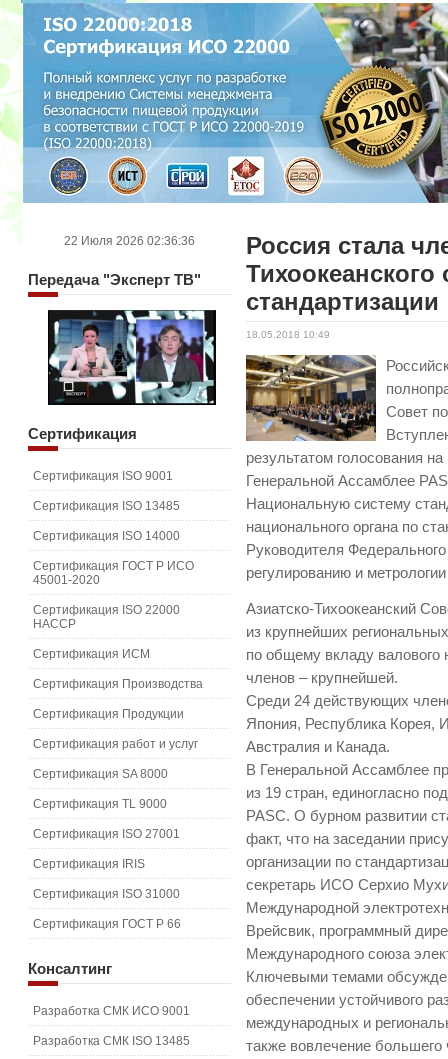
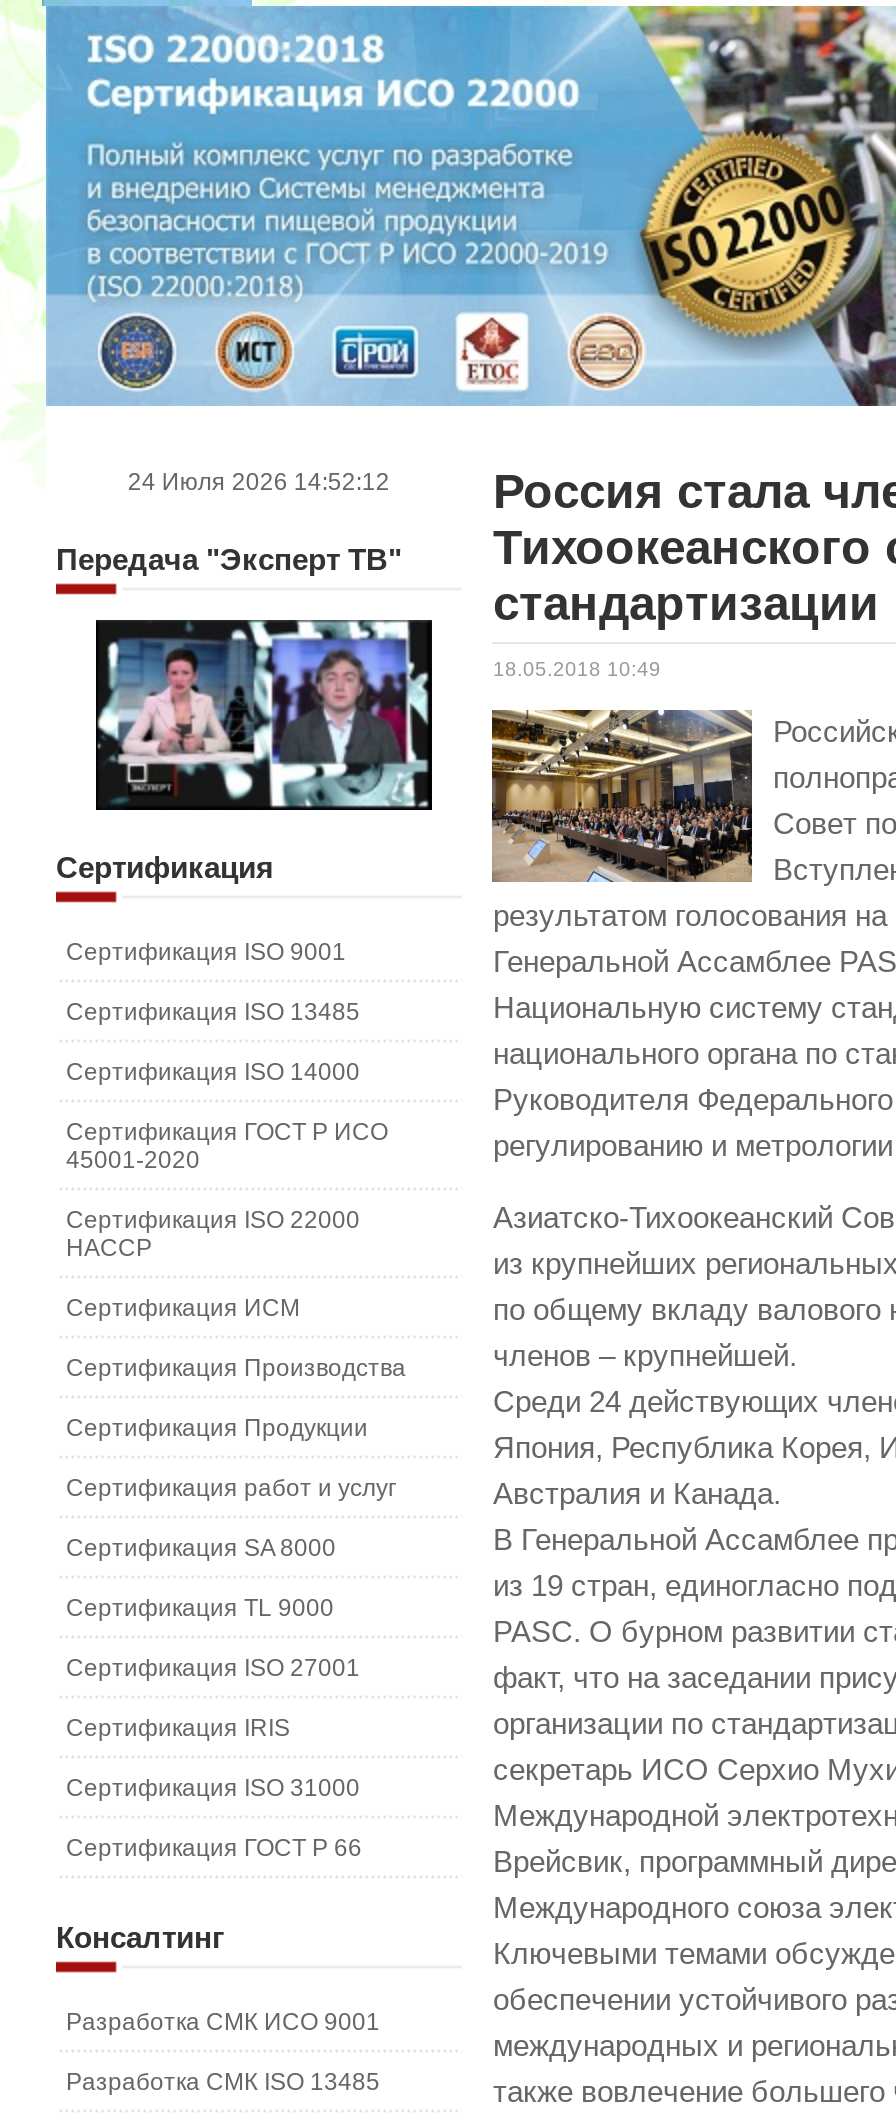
[64,234,195,248] 22 Июля 2026 02:36:36 -> [128,468,390,496] 24 Июля 2026 14:52:12

